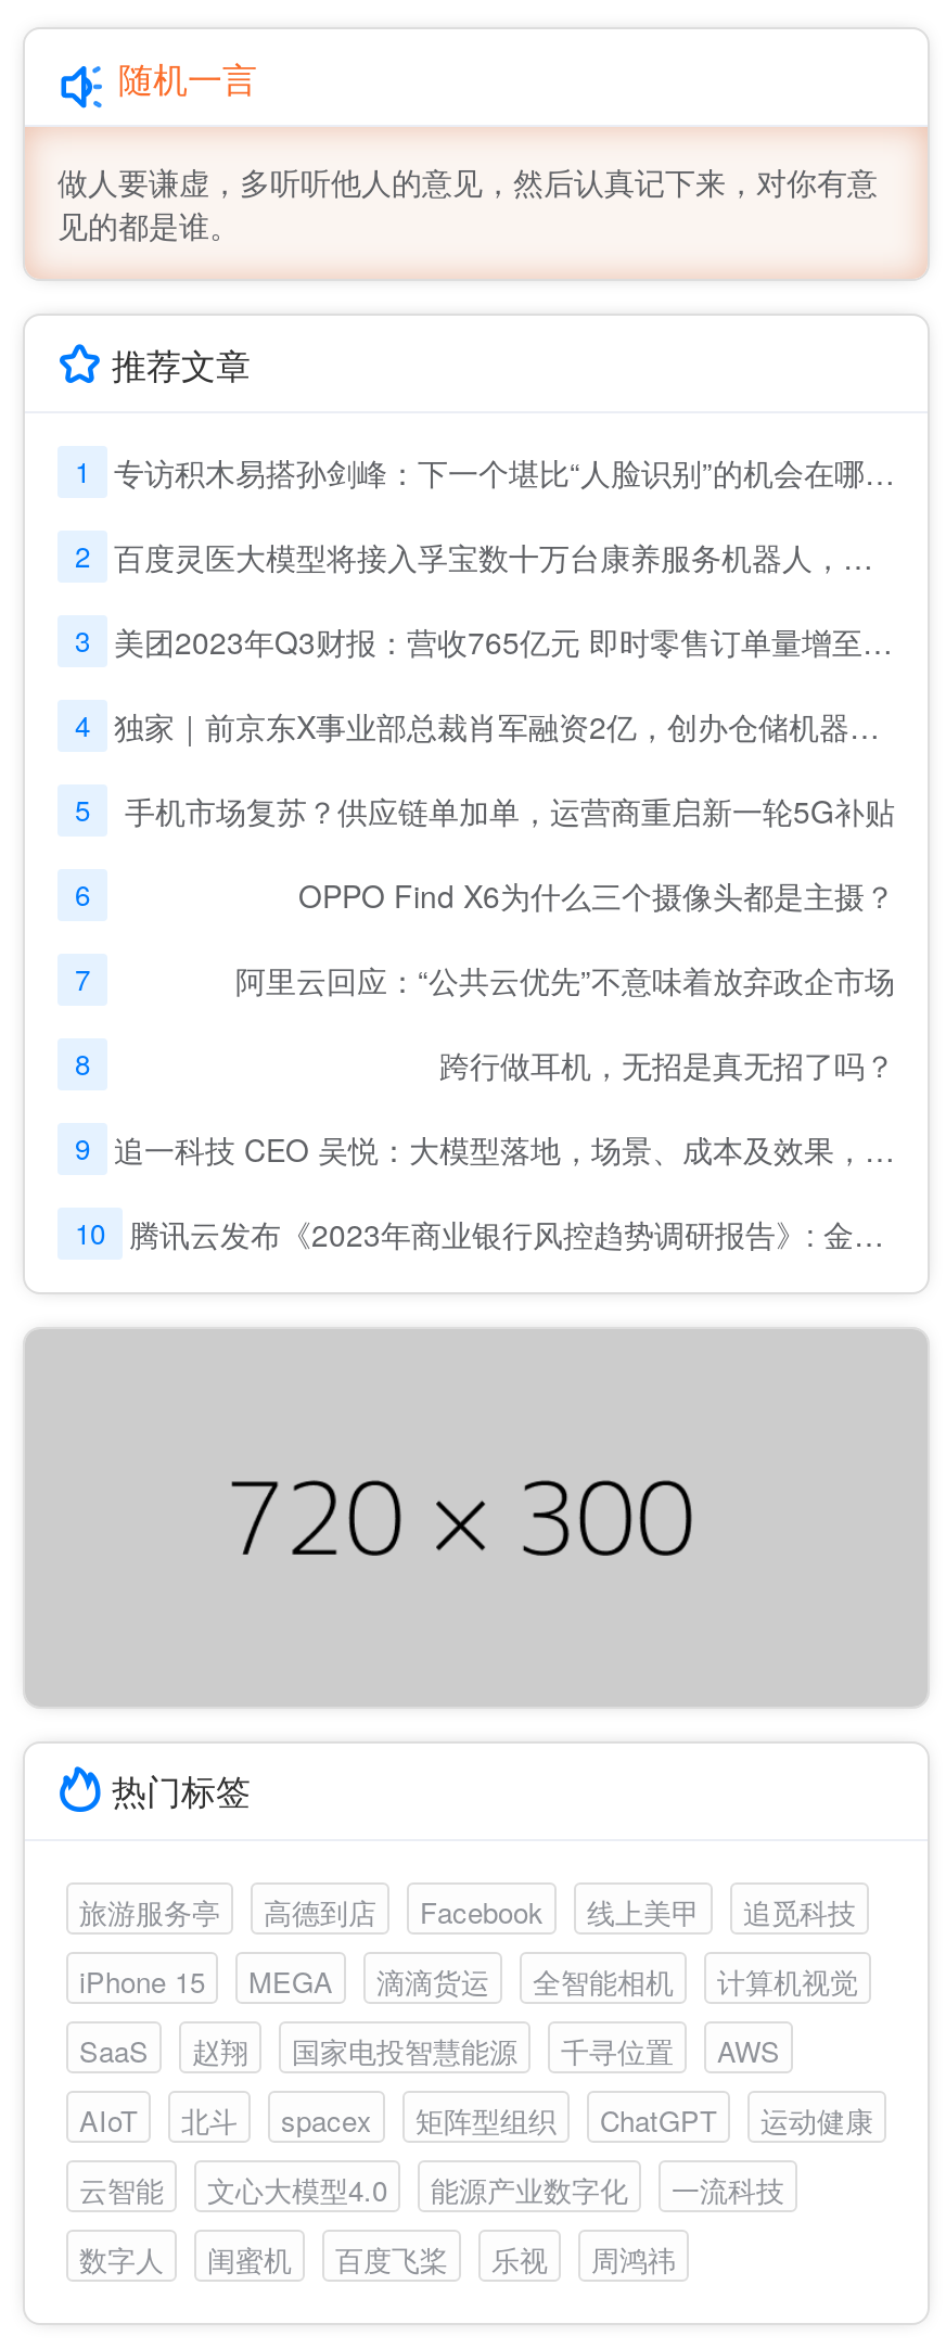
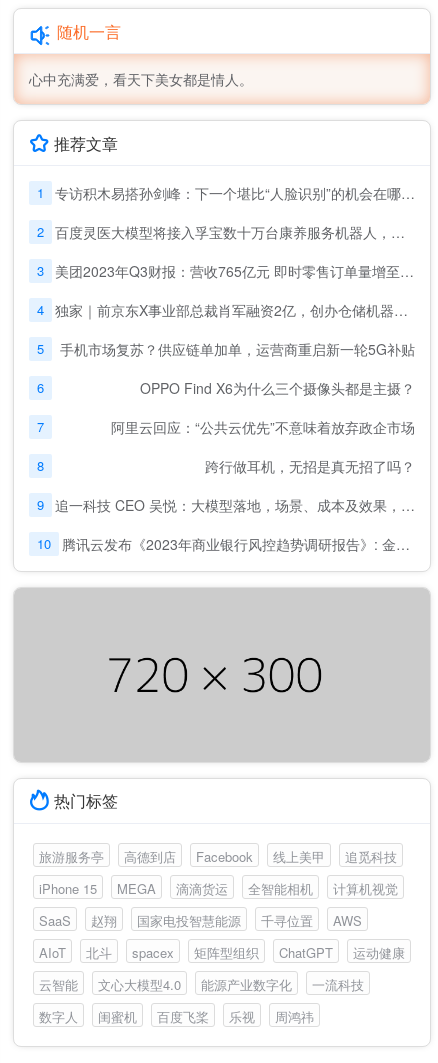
[57,161,878,247] 做人要谦虚，多听听他人的意见，然后认真记下来，对你有意 | 见的都是谁。 -> [29,69,253,89] 心中充满爱，看天下美女都是情人。

